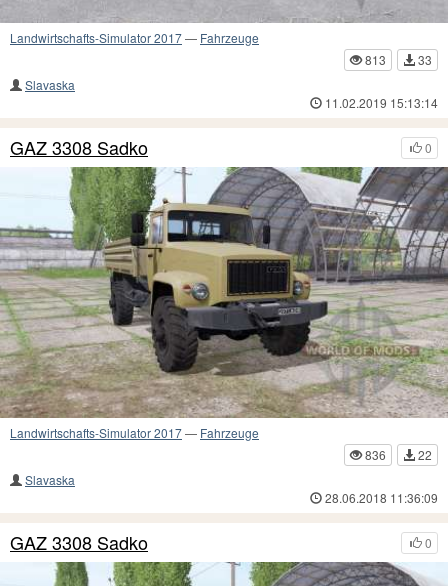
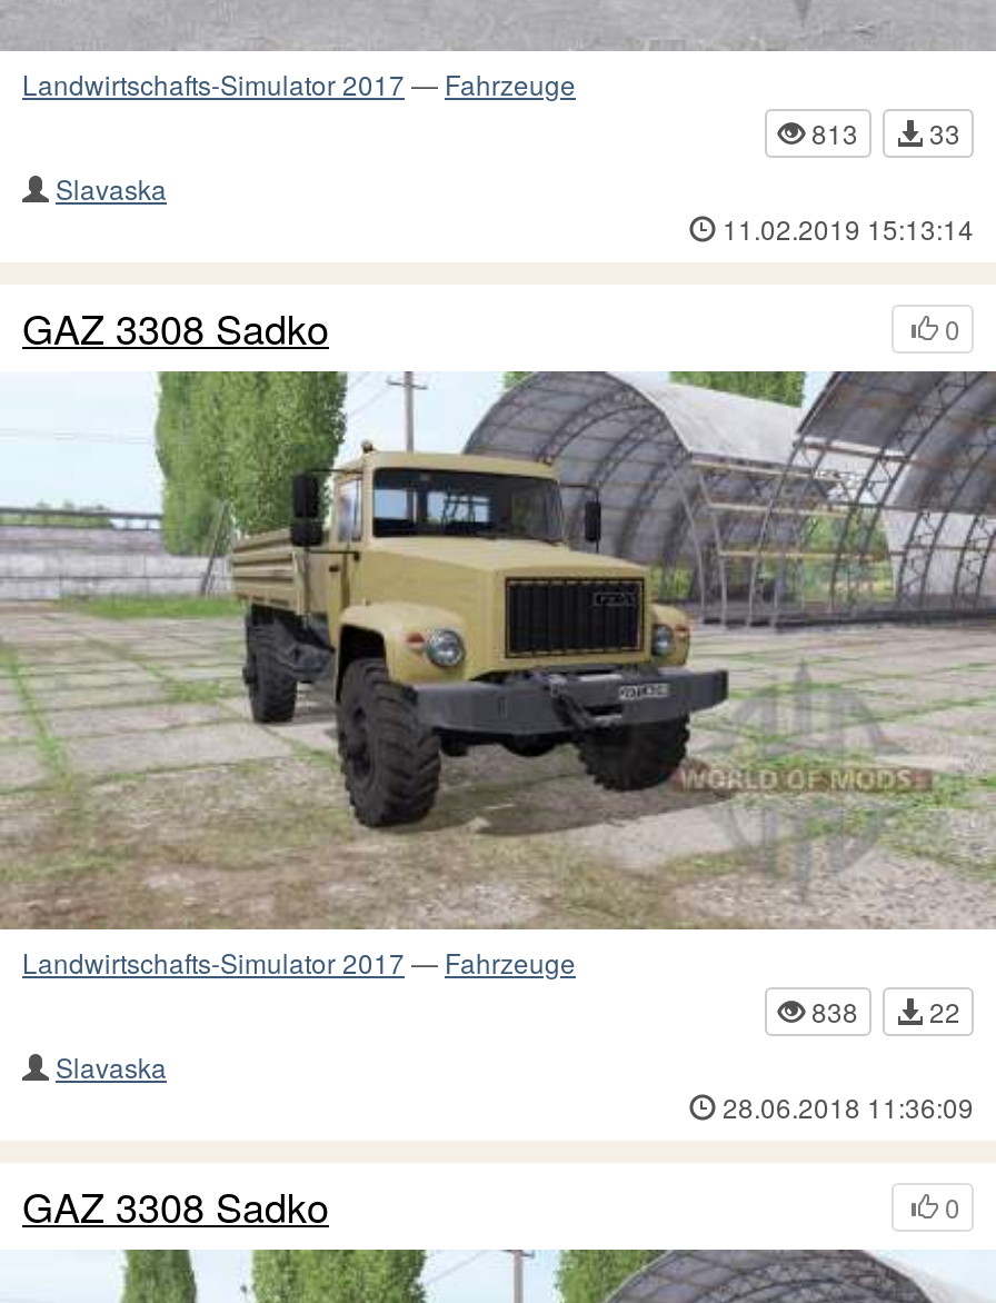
[365,446,432,463] 836 22 -> [811,992,960,1030] 838 22

